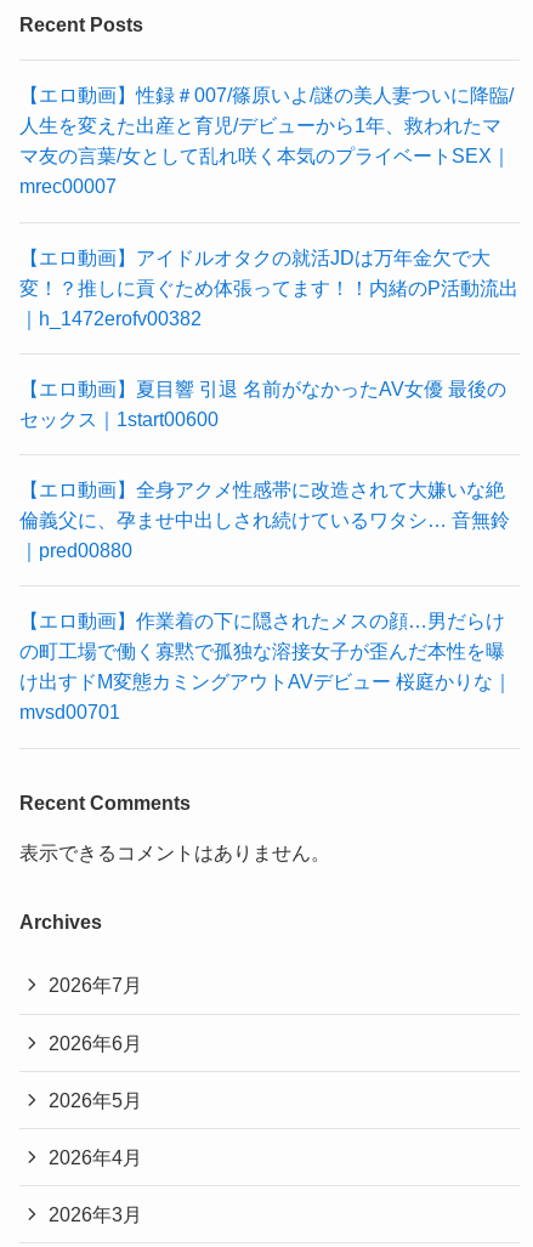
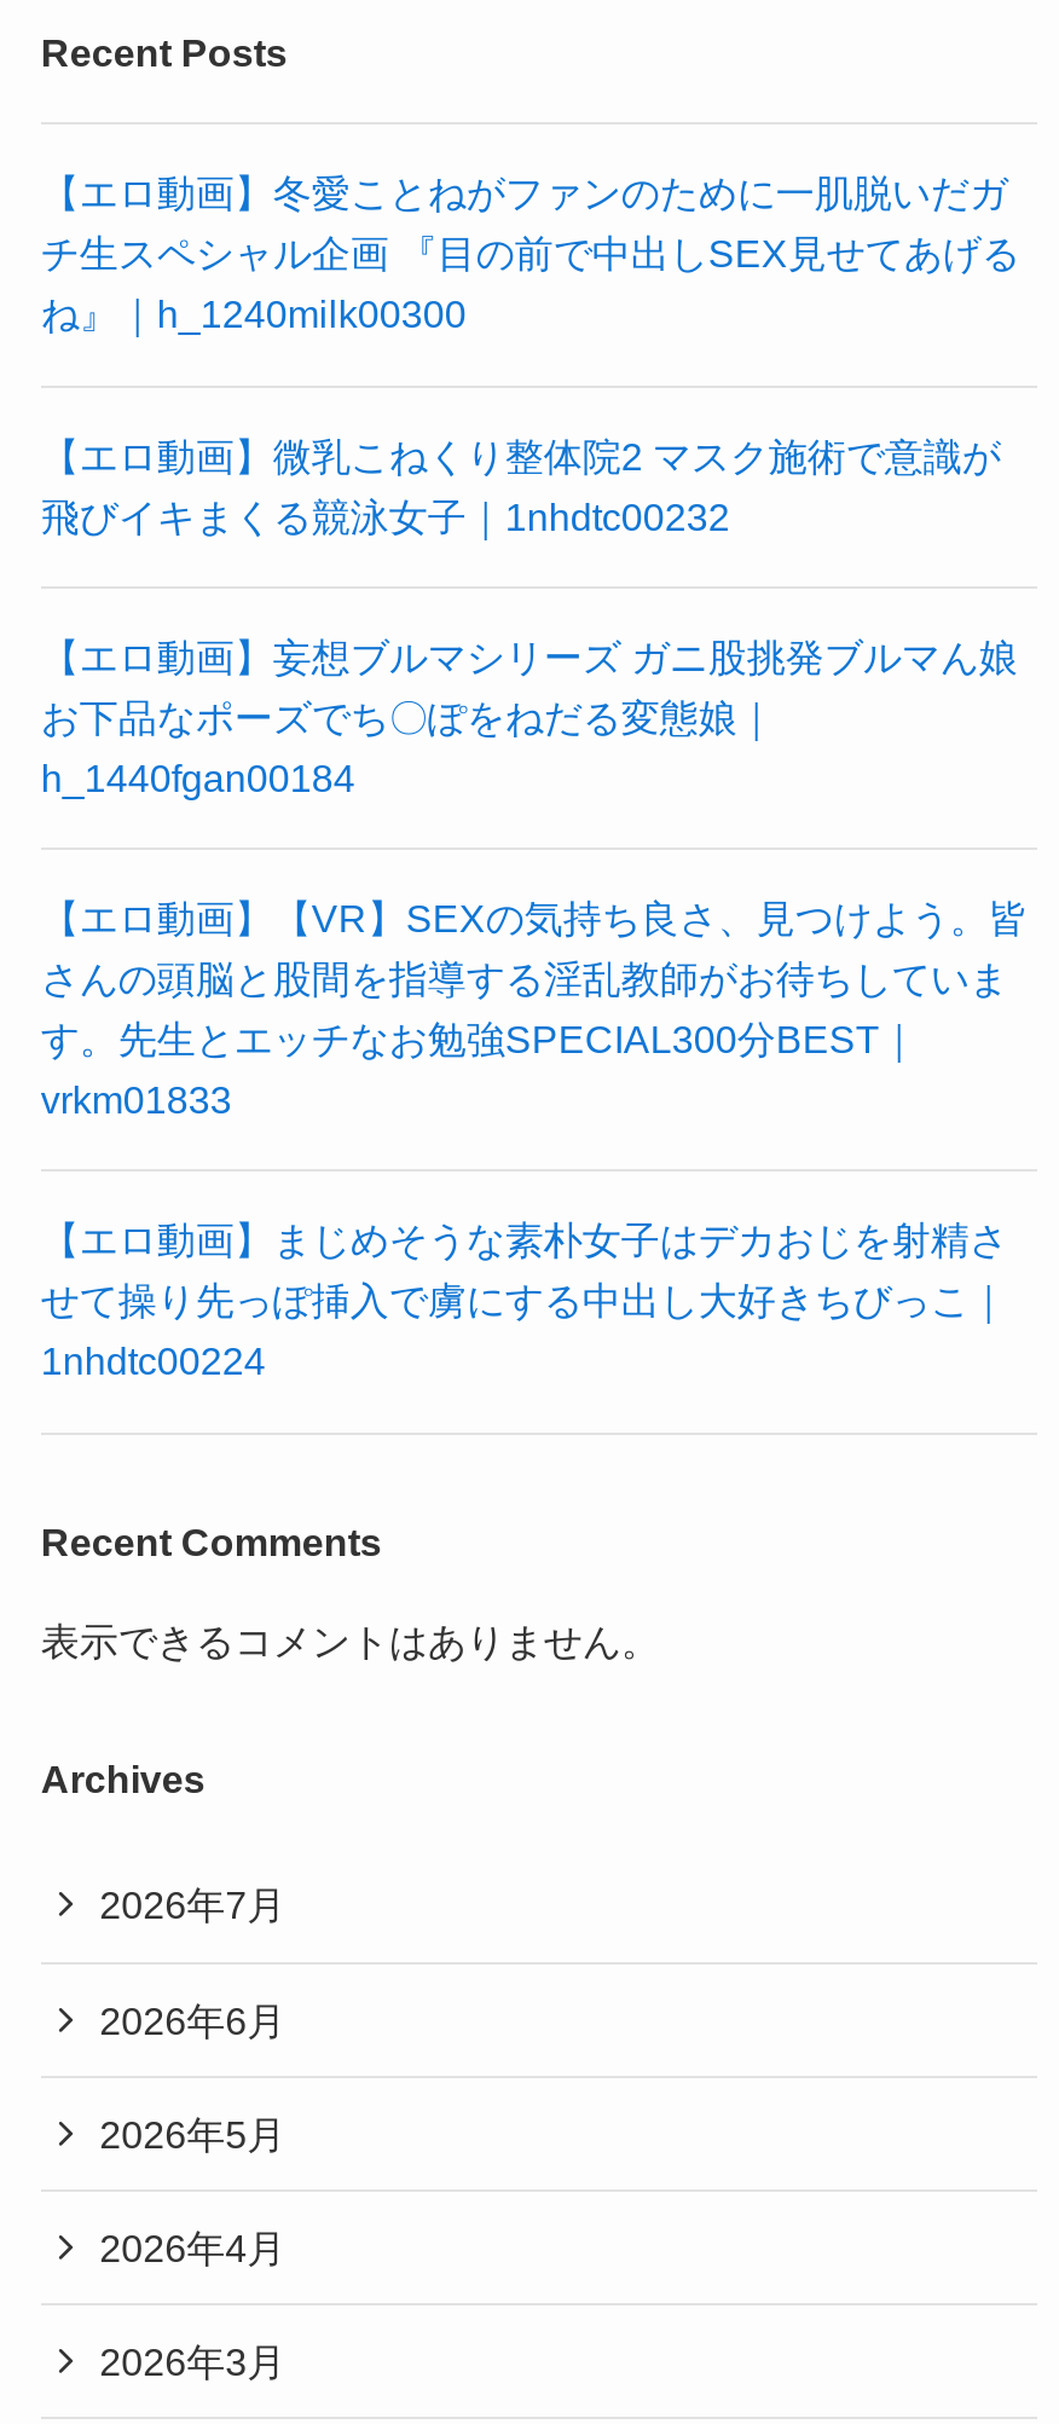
[19,84,513,197] 【エロ動画】性録＃007/篠原いよ/謎の美人妻ついに降臨/ | 人生を変えた出産と育児/デビューから1年、救われたマ | マ友の言葉/女として乱れ咲く本気のプライベートSEX｜ | mrec00007 -> [41,172,1020,336] 【エロ動画】冬愛ことねがファンのために一肌脱いだガ | チ生スペシャル企画 『目の前で中出しSEX見せてあげる | ね』｜h_1240milk00300
[19,246,518,329] 【エロ動画】アイドルオタクの就活JDは万年金欠で大 | 変！？推しに貢ぐため体張ってます！！内緒のP活動流出 | ｜h_1472erofv00382 -> [41,433,1001,537] 【エロ動画】微乳こねくり整体院2 マスク施術で意識が | 飛びイキまくる競泳女子｜1nhdtc00232
[19,378,506,430] 【エロ動画】夏目響 引退 名前がなかったAV女優 最後の | セックス｜1start00600 -> [41,635,1018,799] 【エロ動画】妄想ブルマシリーズ ガニ股挑発ブルマん娘 | お下品なポーズでち〇ぽをねだる変態娘｜ | h_1440fgan00184
[19,479,510,561] 【エロ動画】全身アクメ性感帯に改造されて大嫌いな絶 | 倫義父に、孕ませ中出しされ続けているワタシ… 音無鈴 | ｜pred00880 -> [41,896,1027,1121] 【エロ動画】【VR】SEXの気持ち良さ、見つけよう。皆 | さんの頭脳と股間を指導する淫乱教師がお待ちしていま | す。先生とエッチなお勉強SPECIAL300分BEST｜ | vrkm01833
[19,610,512,723] 【エロ動画】作業着の下に隠されたメスの顔…男だらけ | の町工場で働く寡黙で孤独な溶接女子が歪んだ本性を曝 | け出すドM変態カミングアウトAVデビュー 桜庭かりな｜ | mvsd00701 -> [41,1219,1008,1383] 【エロ動画】まじめそうな素朴女子はデカおじを射精さ | せて操り先っぽ挿入で虜にする中出し大好きちびっこ｜ | 1nhdtc00224

